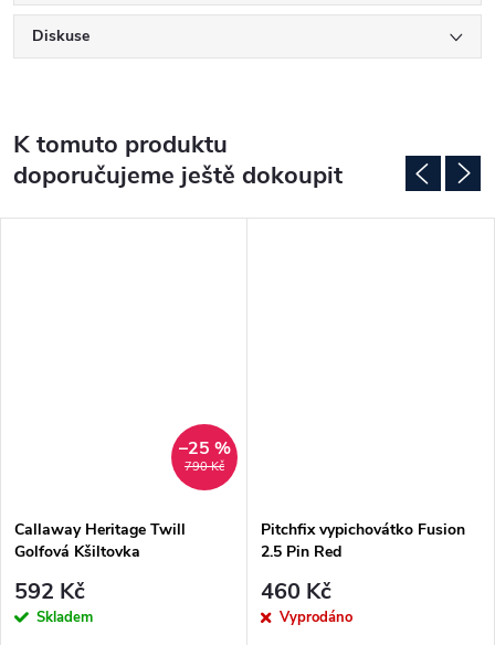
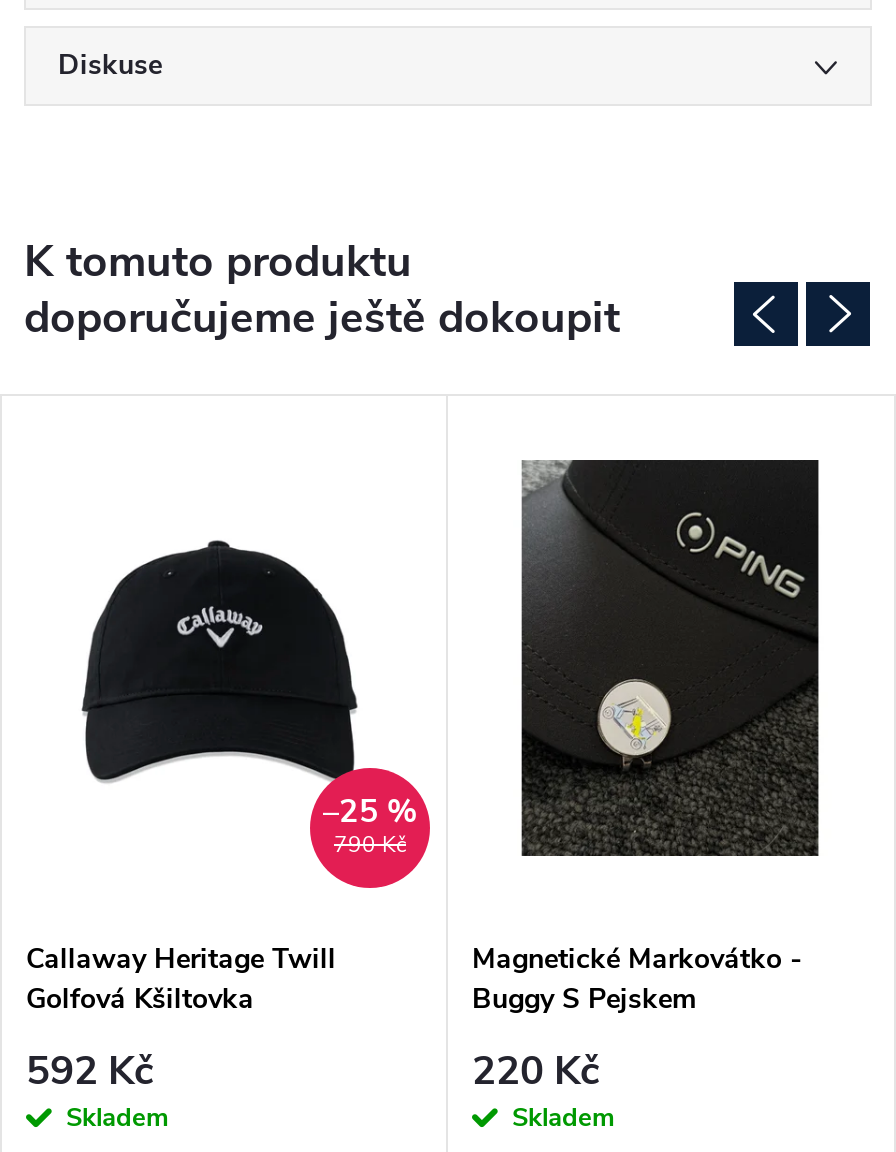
none -> [80,538,360,784] [image]
none -> [520,458,820,858] [image]
[261,519,465,562] Pitchfix vypichovátko Fusion | 2.5 Pin Red -> [472,940,802,1018] Magnetické Markovátko - | Buggy S Pejskem
[261,577,352,627] 460 Kč | Vyprodáno -> [472,1044,614,1135] 220 Kč | Skladem

